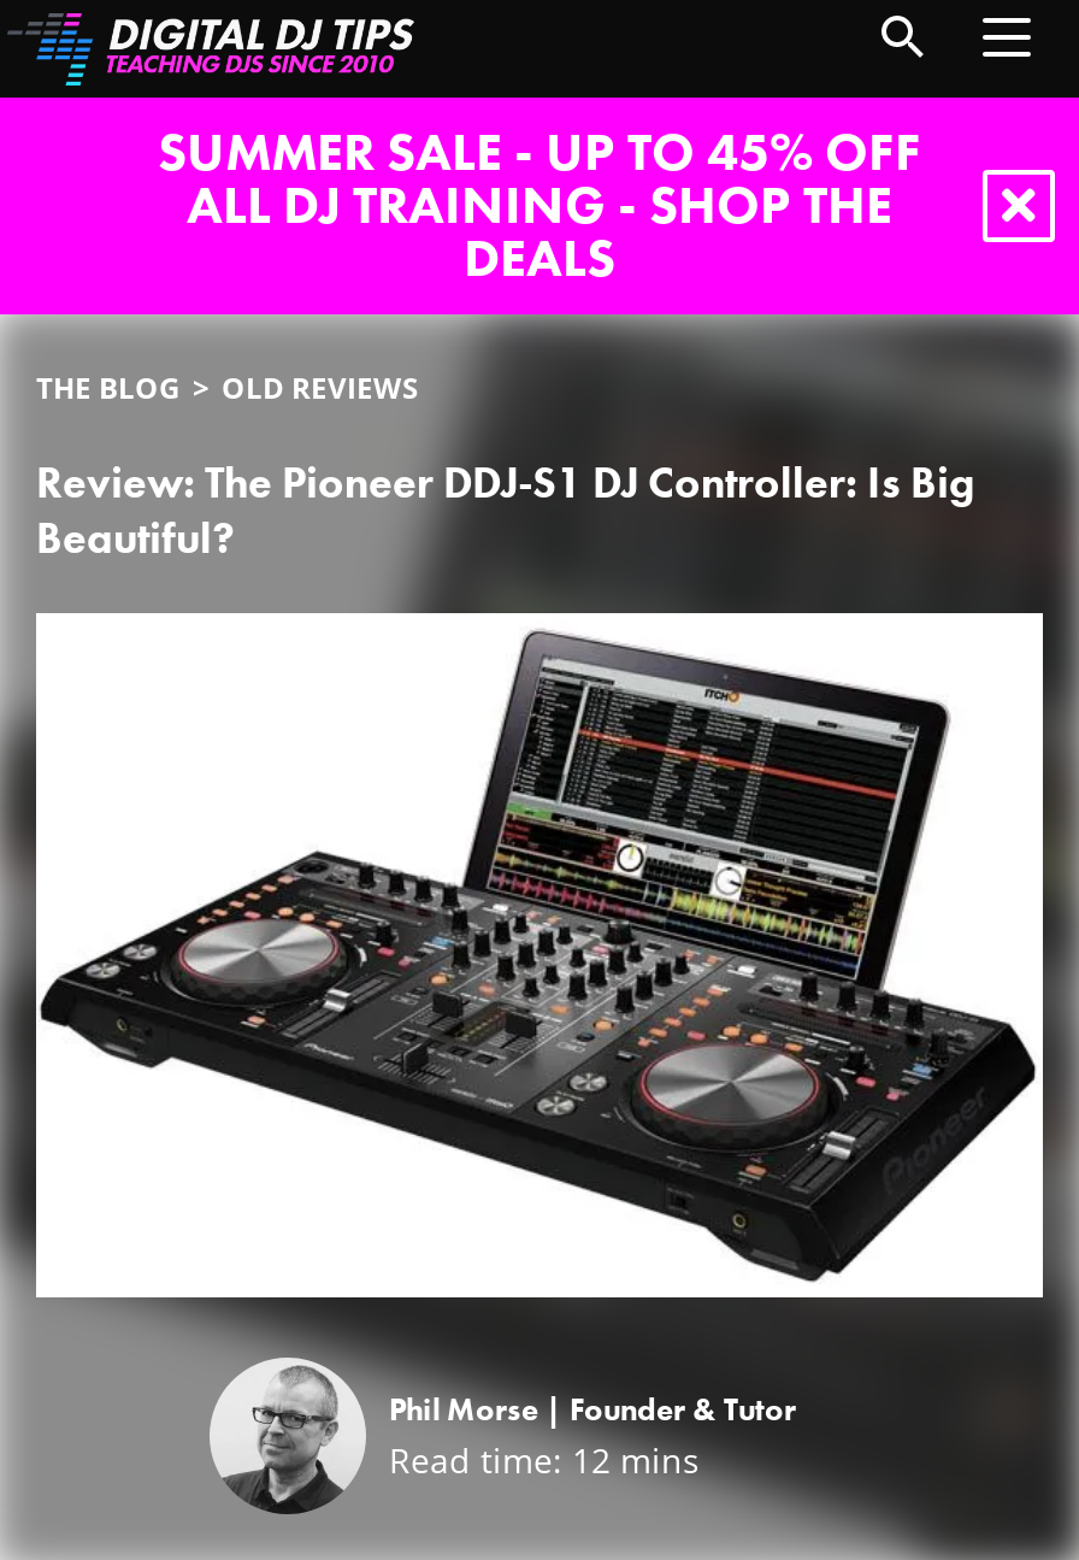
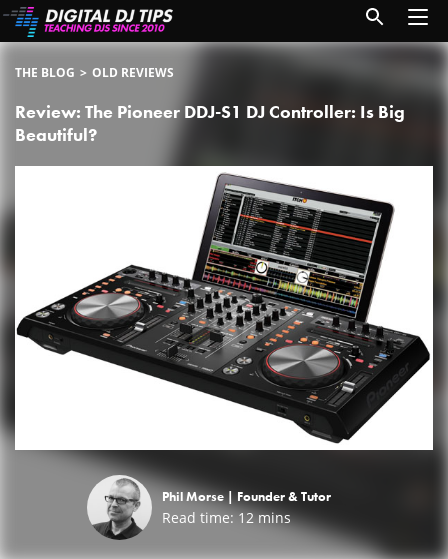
[158,117,921,293] SUMMER SALE - UP TO 45% OFF | ALL DJ TRAINING - SHOP THE | DEALS -> none

